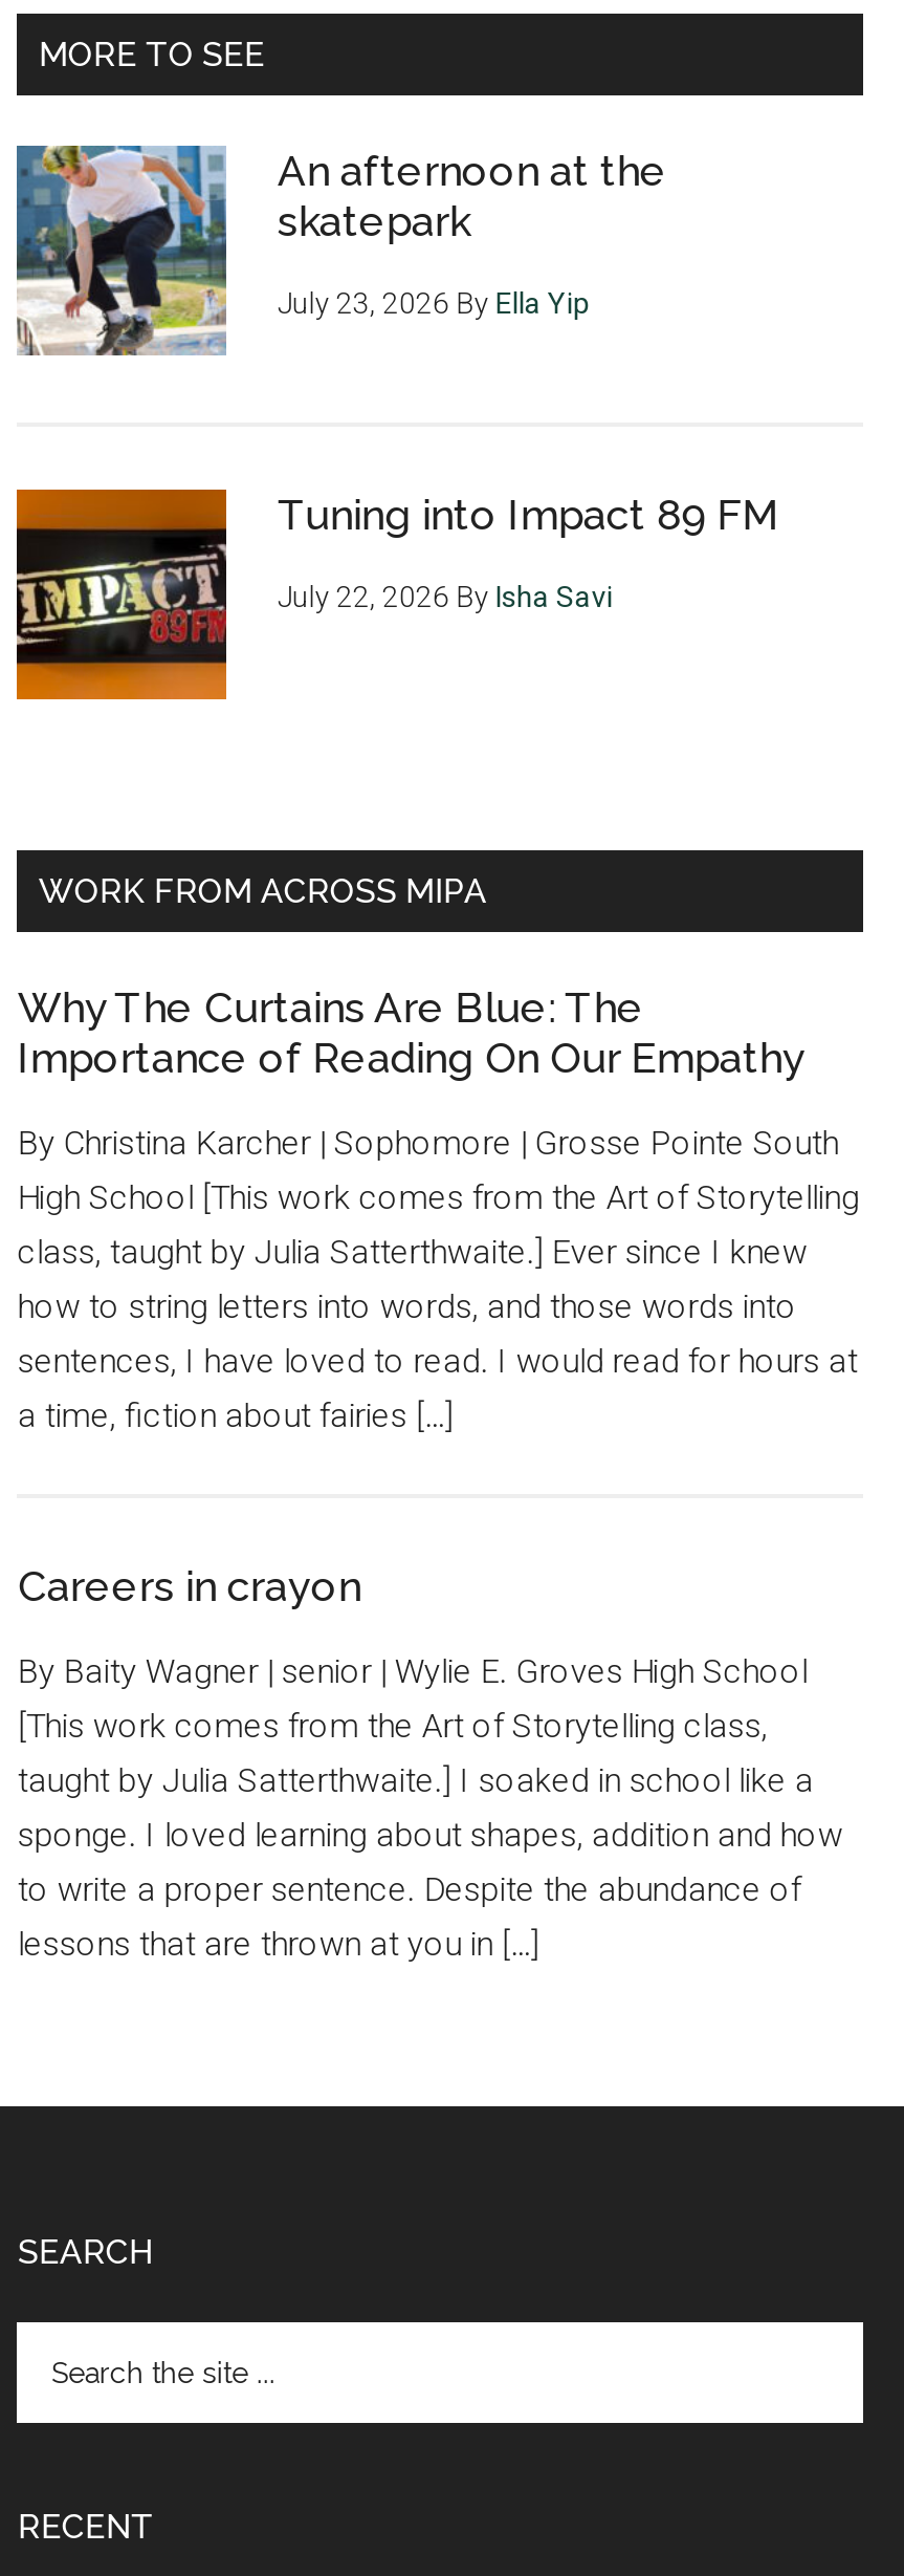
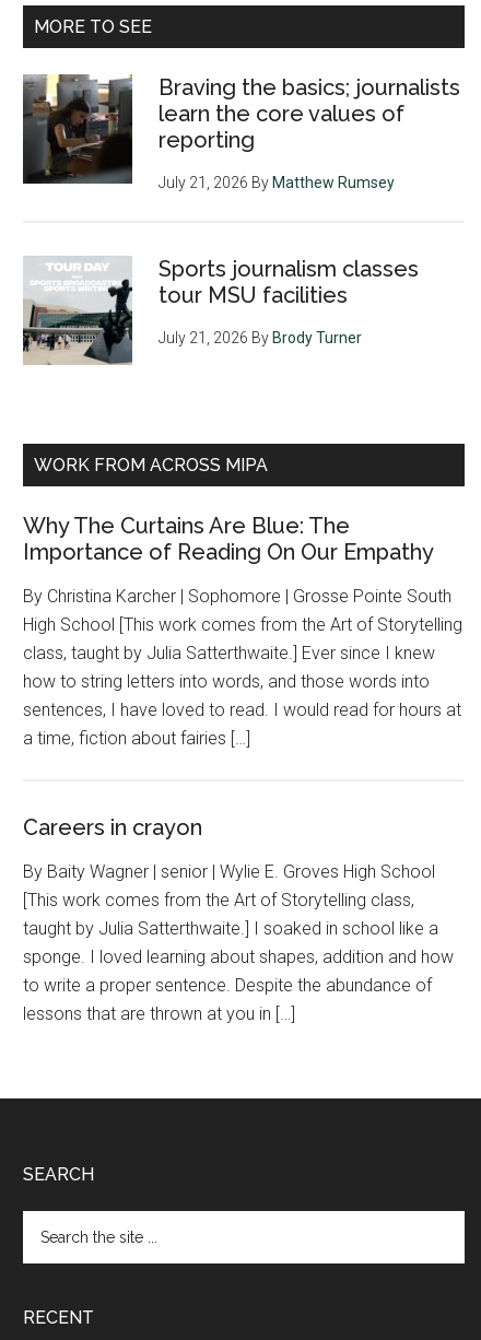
[17,144,667,358] [image] | An afternoon at the | skatepark -> [22,74,461,184] [image] | Braving the basics; journalists | learn the core values of | reporting
[277,285,590,319] July 23, 2026 By Ella Yip -> [159,173,395,191] July 21, 2026 By Matthew Rumsey
[15,488,780,701] [image] | Tuning into Impact 89 FM -> [22,255,419,365] [image] | Sports journalism classes | tour MSU facilities
[277,579,613,612] July 22, 2026 By Isha Savi -> [159,328,362,346] July 21, 2026 By Brody Turner

